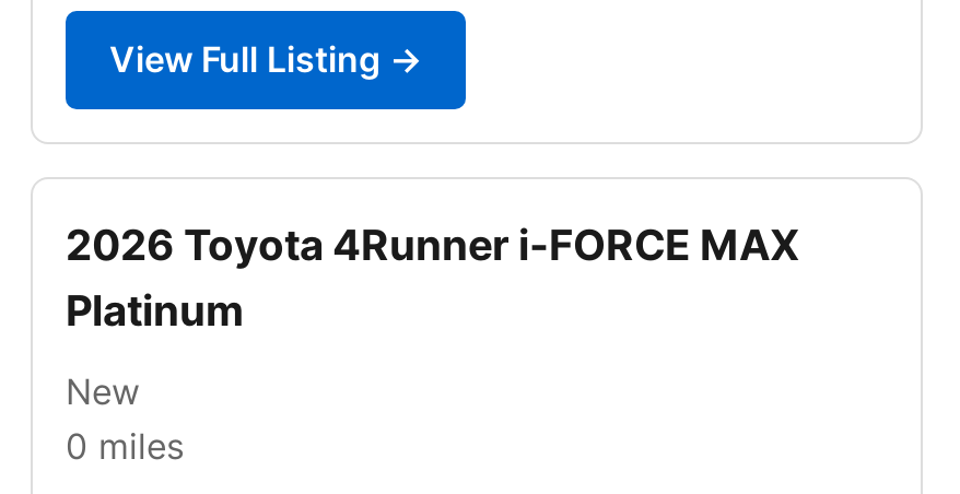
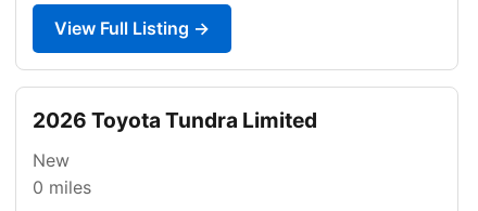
[66,218,800,336] 2026 Toyota 4Runner i-FORCE MAX | Platinum -> [33,107,317,133] 2026 Toyota Tundra Limited

